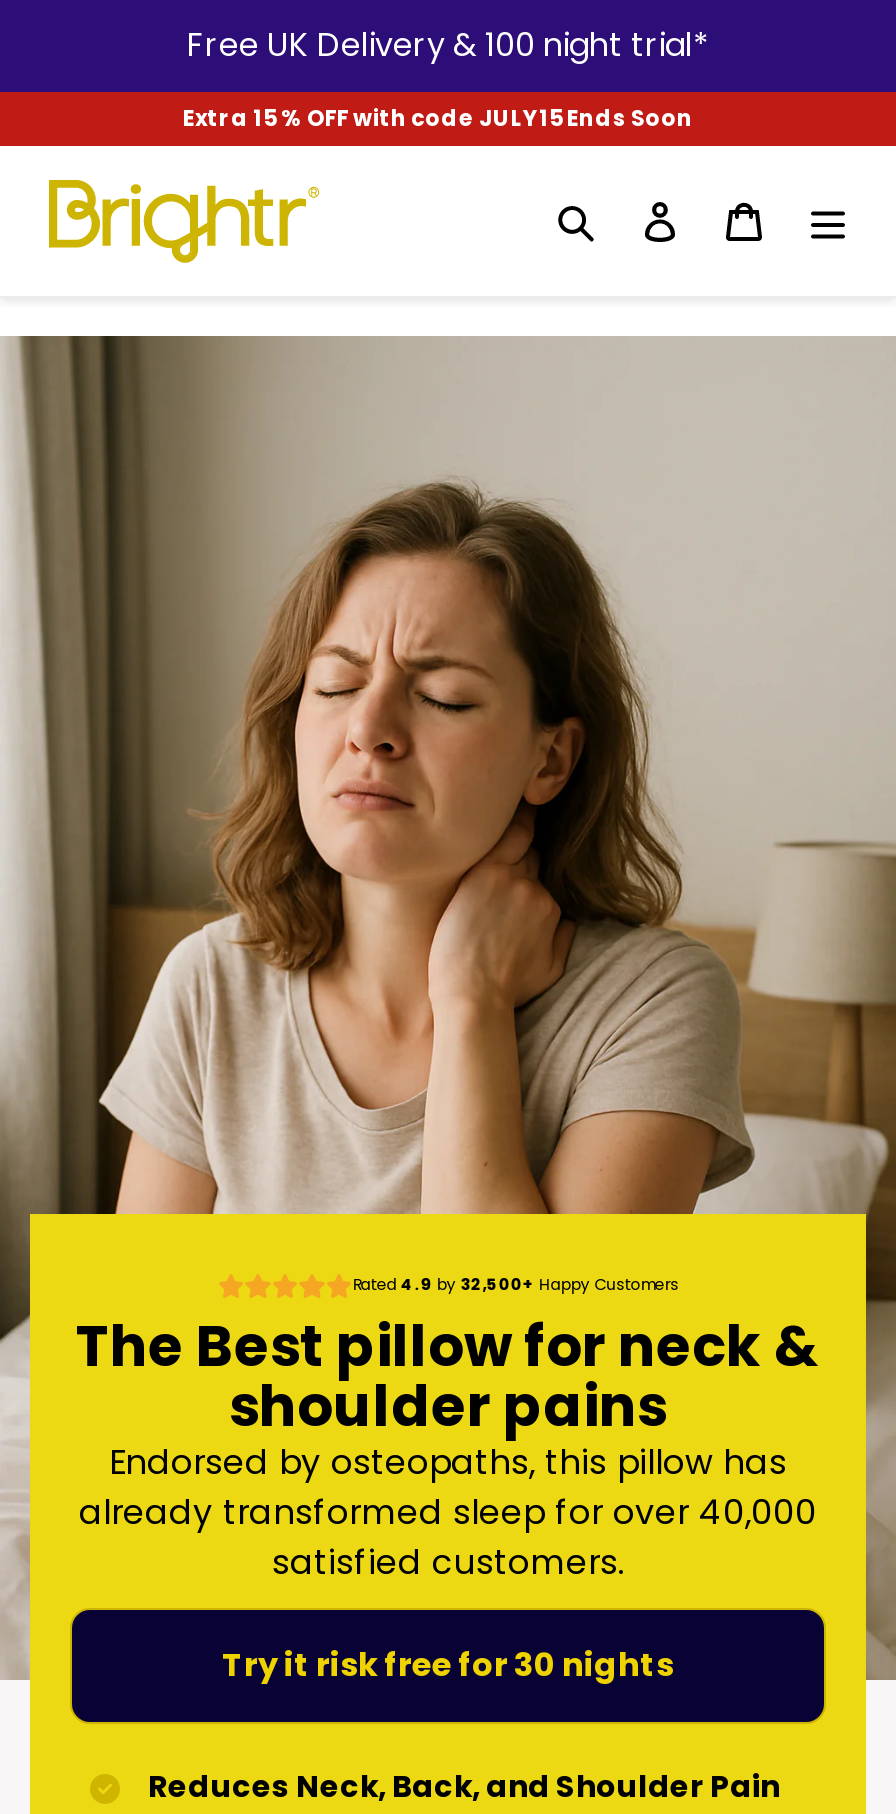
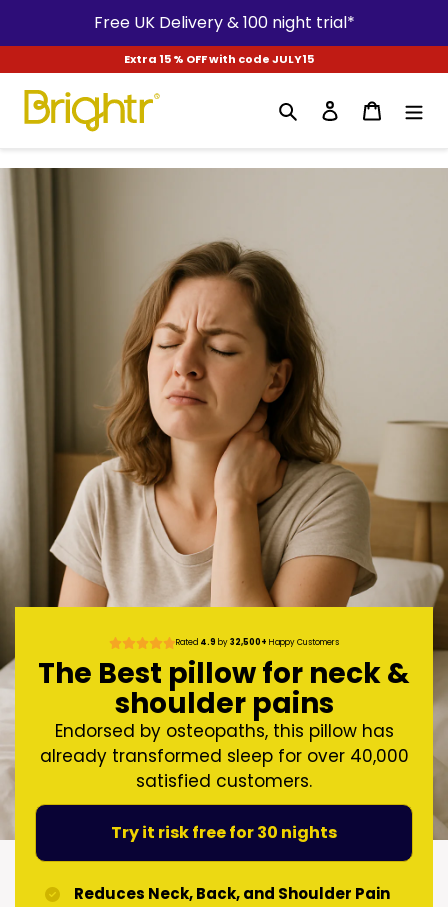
[183,102,693,134] Extra 15 % OFF with code JULY15 Ends Soon -> [124,51,314,67] Extra 15 % OFF with code JULY15

